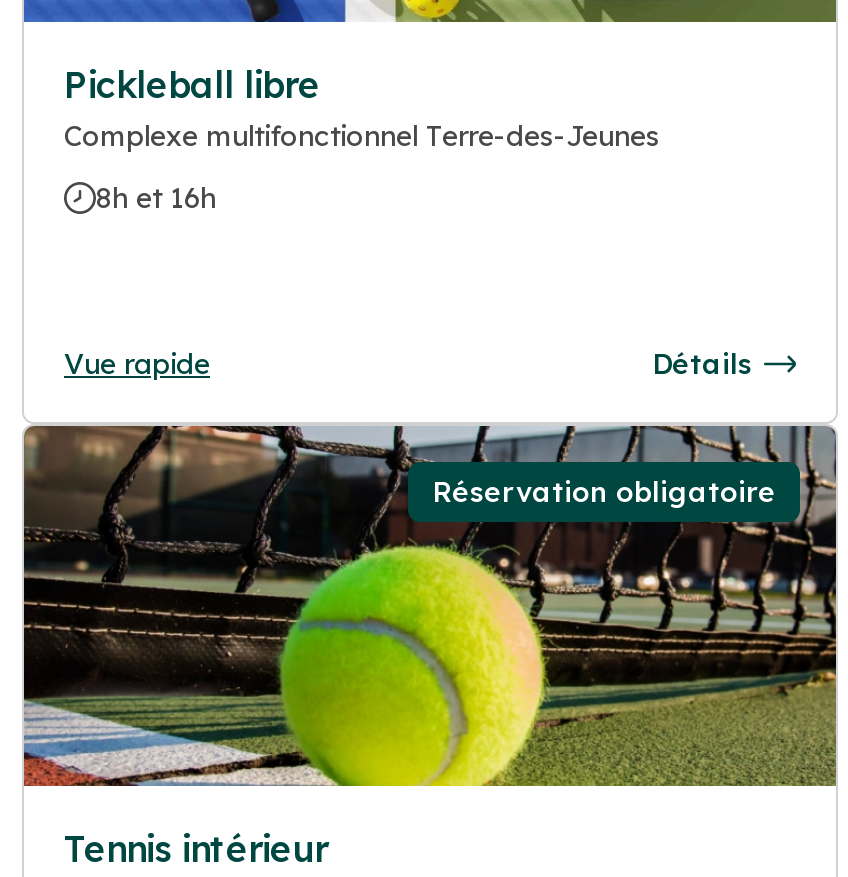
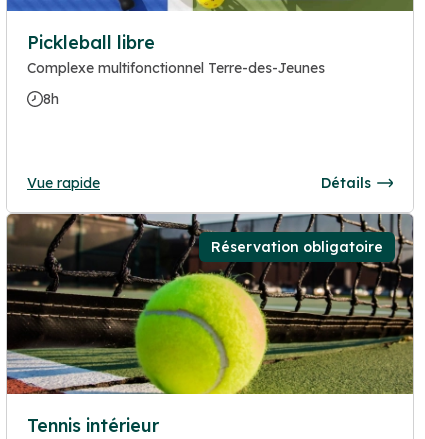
[96,180,216,216] 8h et 16h -> [43,90,59,108] 8h

